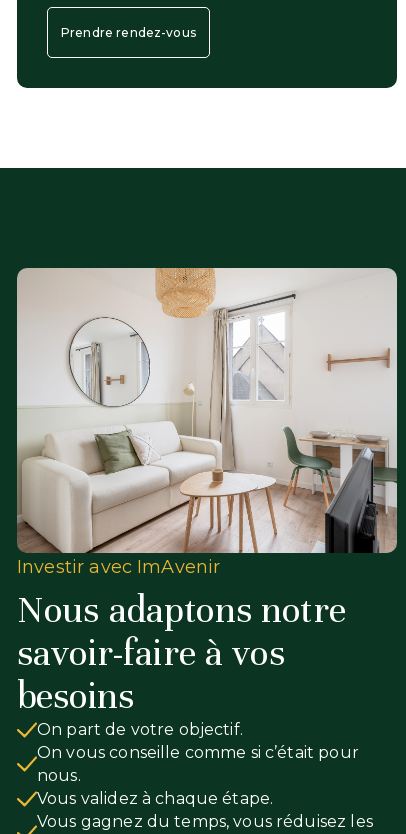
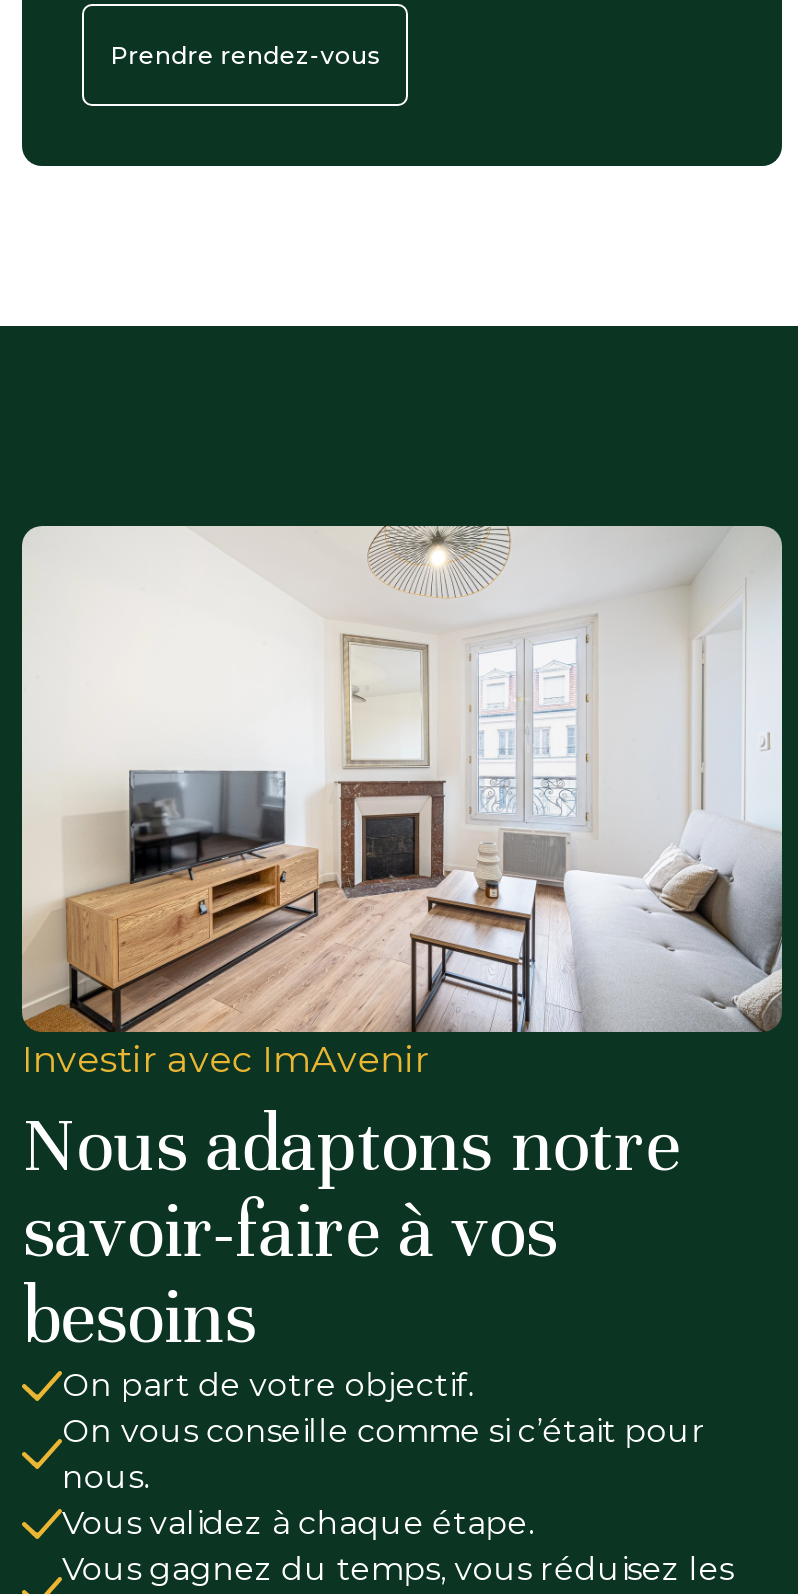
[17,267,397,554] [image] -> [22,524,782,1034] [image]

